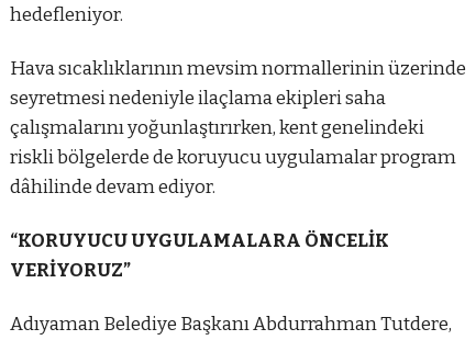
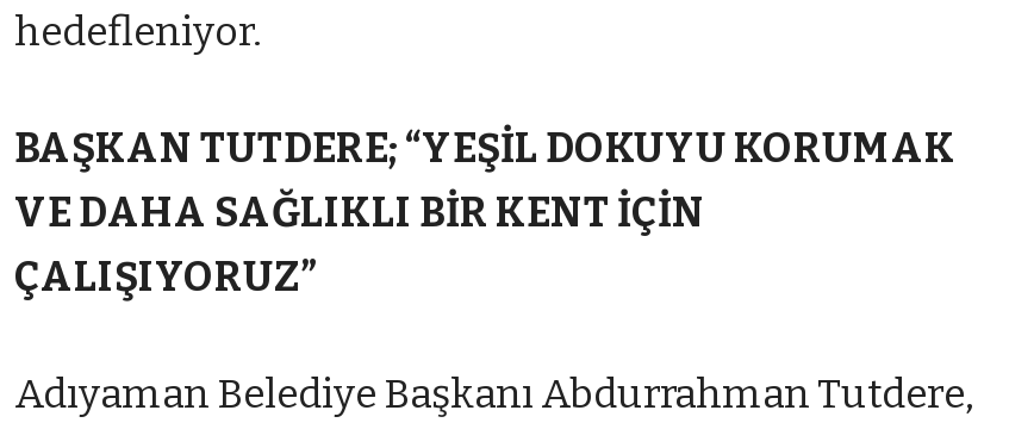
[10,57,466,282] Hava sıcaklıklarının mevsim normallerinin üzerinde | seyretmesi nedeniyle ilaçlama ekipleri saha | çalışmalarını yoğunlaştırırken, kent genelindeki | riskli bölgelerde de koruyucu uygulamalar program | dâhilinde devam ediyor. | “KORUYUCU UYGULAMALARA ÖNCELİK | VERİYORUZ” -> [14,124,955,303] BAŞKAN TUTDERE; “YEŞİL DOKUYU KORUMAK | VE DAHA SAĞLIKLI BİR KENT İÇİN | ÇALIŞIYORUZ”

